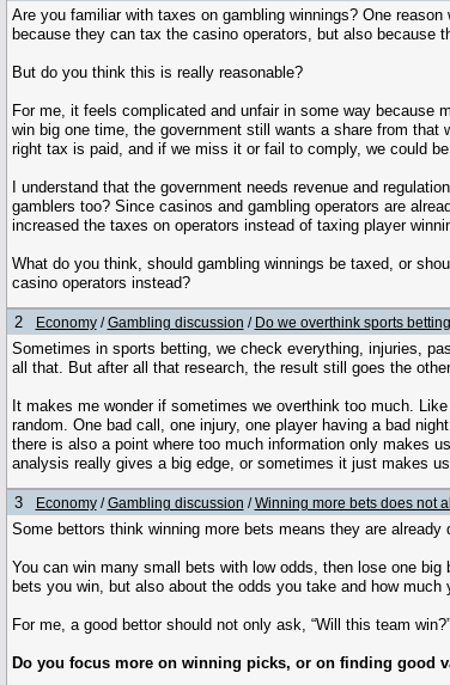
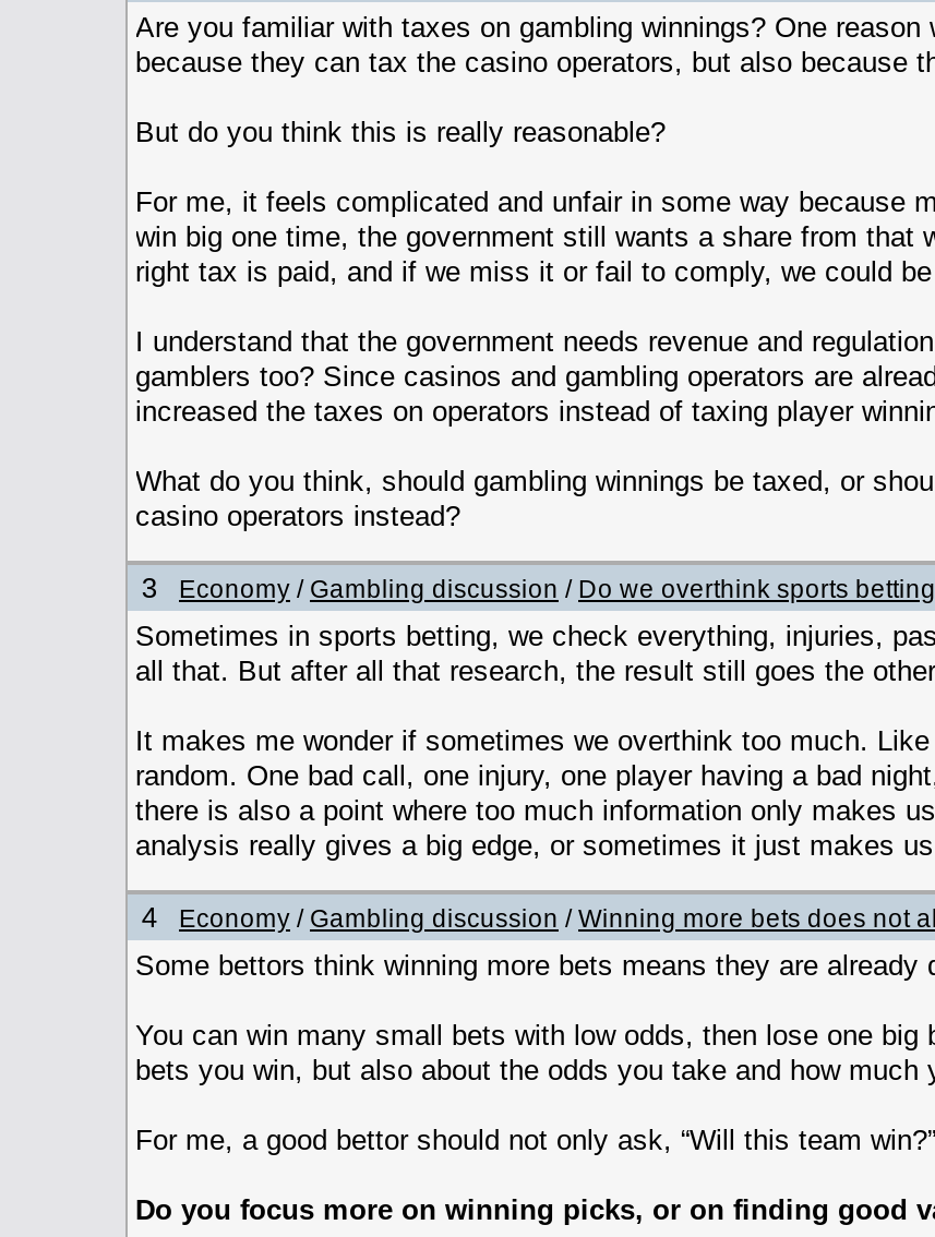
[15,313,23,331] 2 -> [142,571,157,604] 3
[15,494,23,512] 3 -> [142,901,157,934] 4

